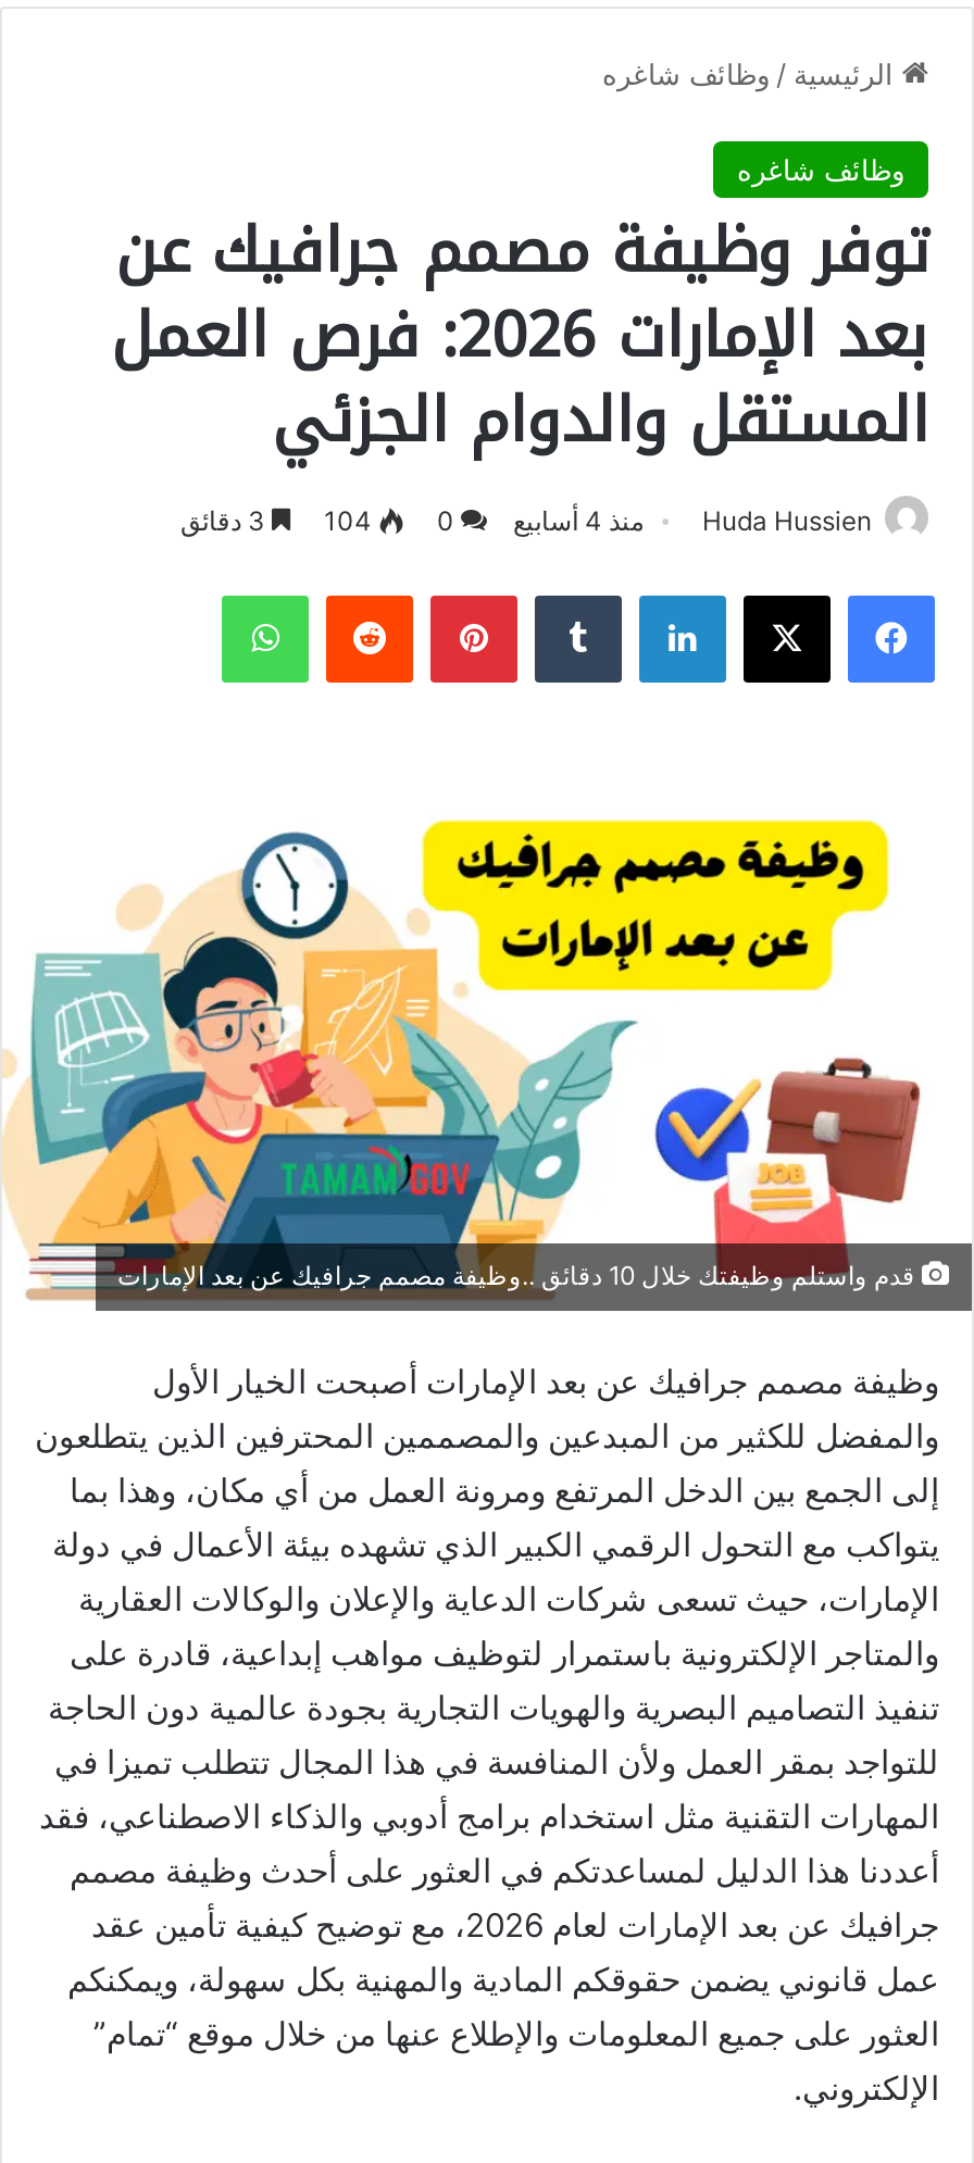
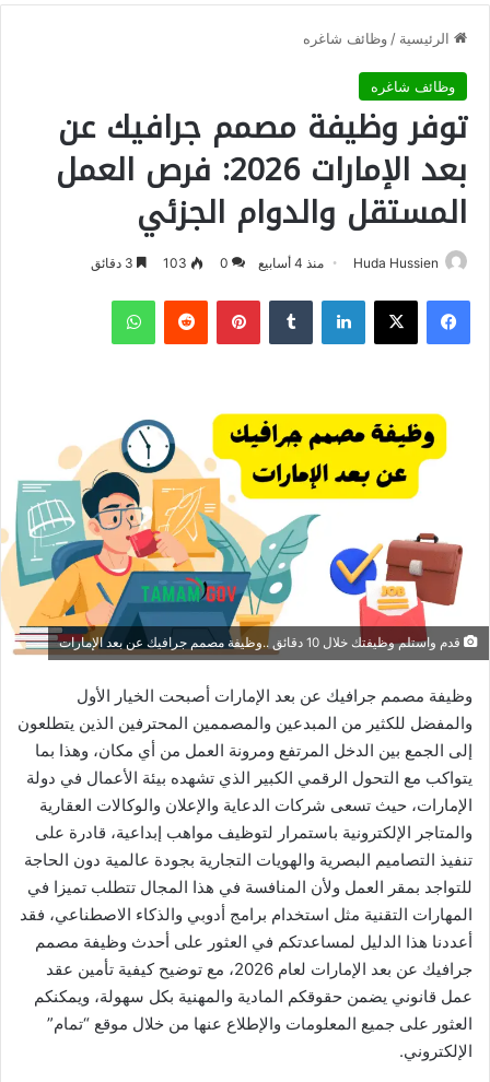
[324,504,372,537] 104 -> [163,255,187,271] 103

